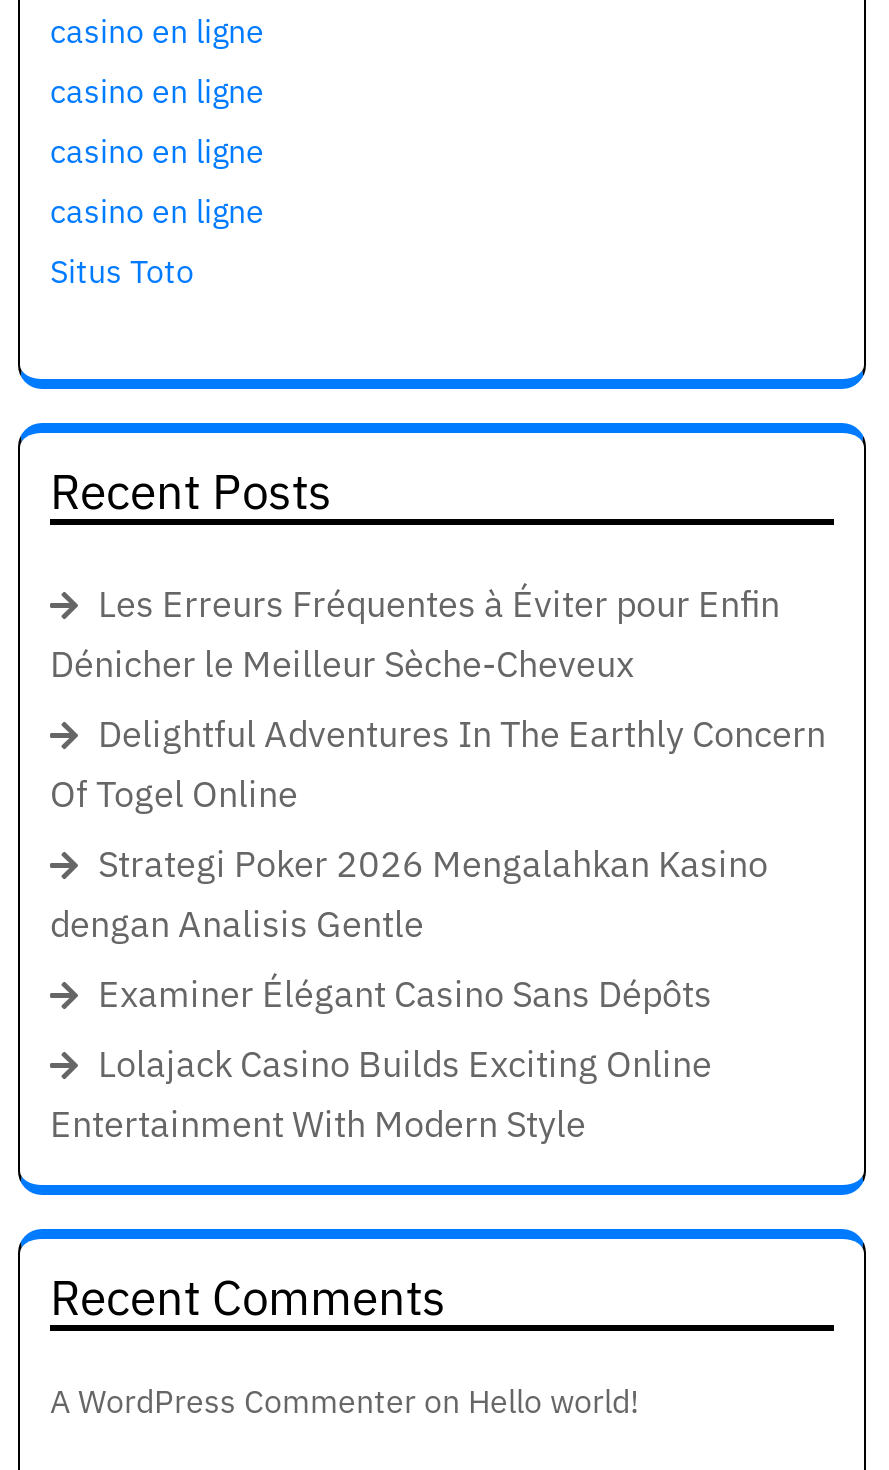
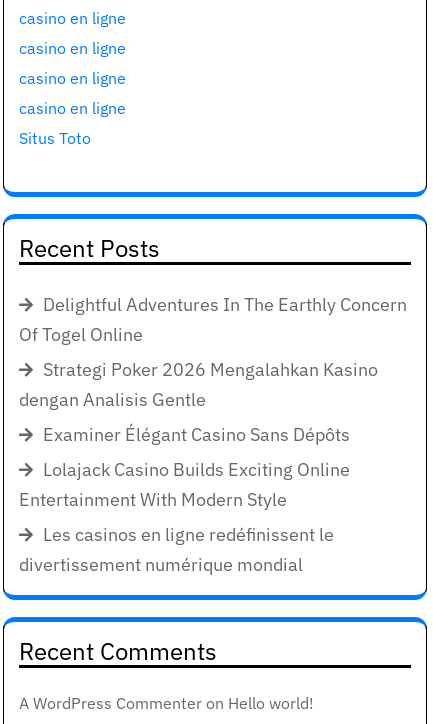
[50,580,780,686] Les Erreurs Fréquentes à Éviter pour Enfin | Dénicher le Meilleur Sèche-Cheveux -> none
moved [50,710,826,1146] -> [19,292,407,510]: Delightful Adventures In The Earthly Concern | Of Togel Online | Strategi Poker 2026 Mengalahkan Kasino | dengan Analisis Gentle | Examiner Élégant Casino Sans Dépôts | Lolajack Casino Builds Exciting Online | Entertainment With Modern Style
none -> [19,522,334,575] Les casinos en ligne redéfinissent le | divertissement numérique mondial

